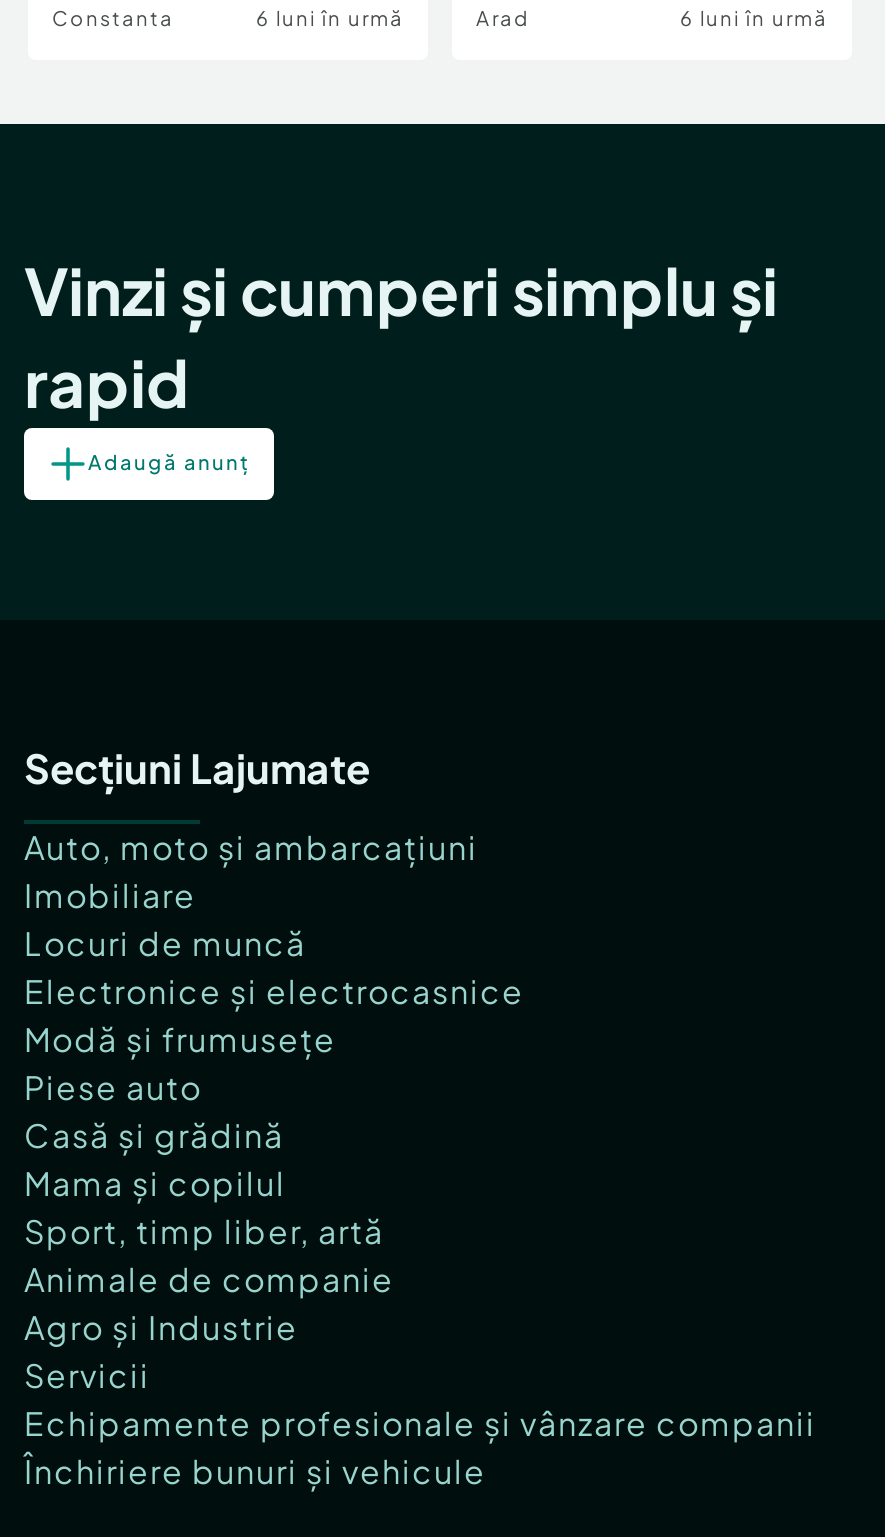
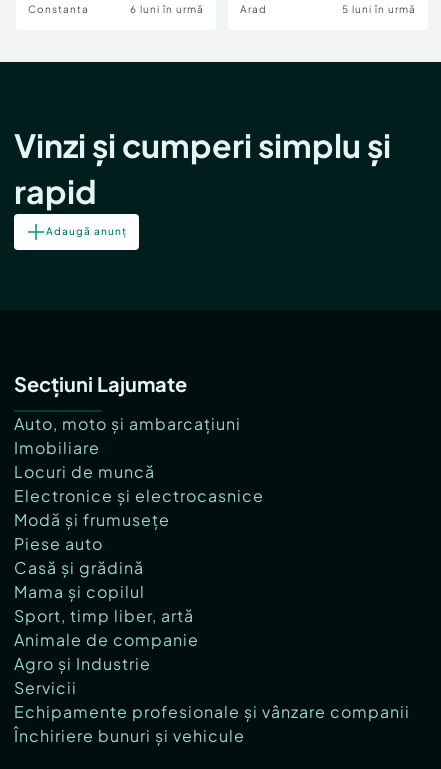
[680,5,828,29] 6 luni în urmă -> [342,3,416,15] 5 luni în urmă

